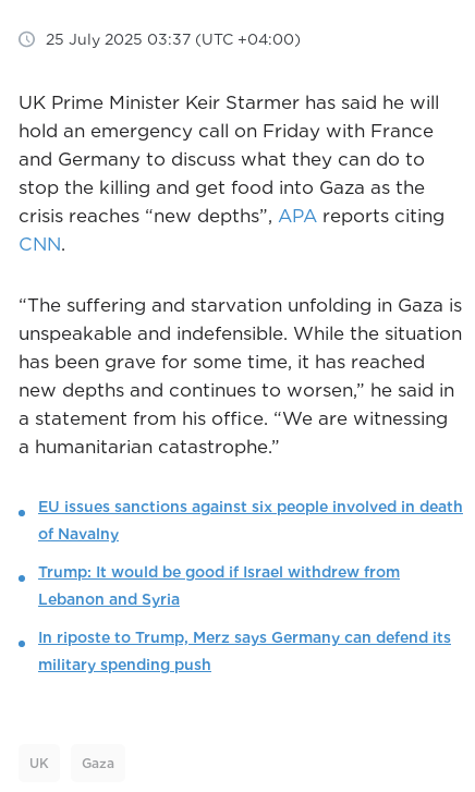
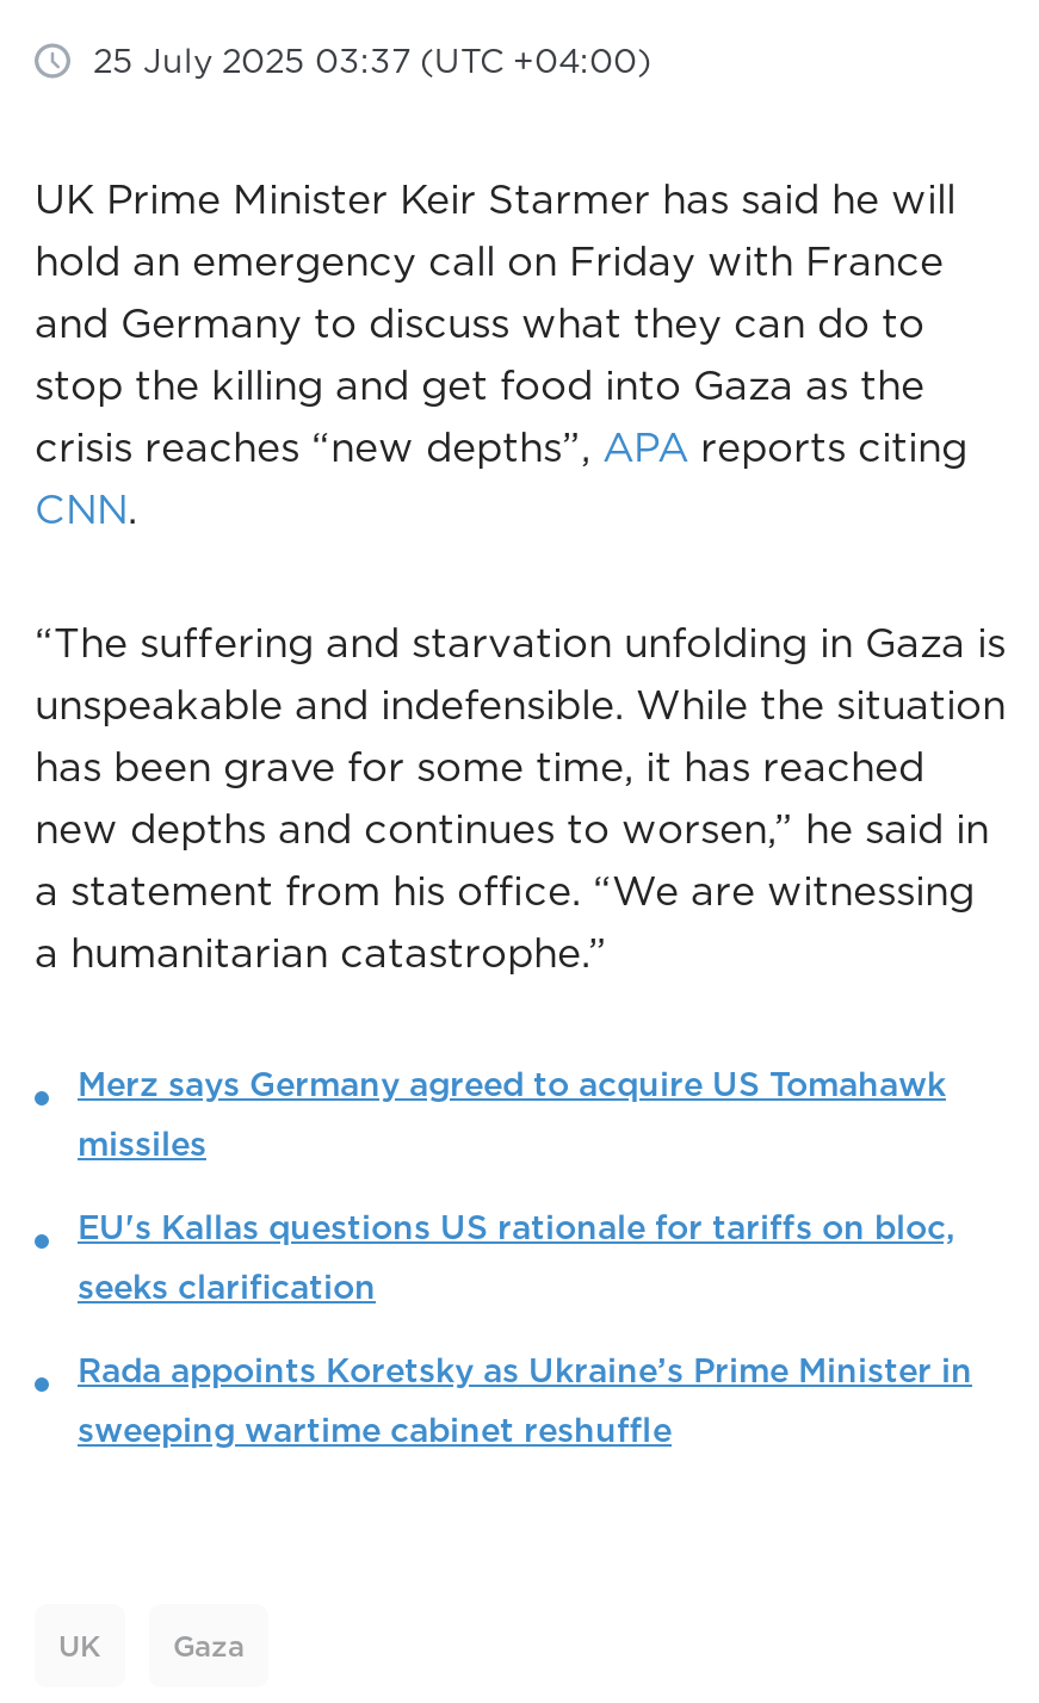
[38,498,463,516] EU issues sanctions against six people involved in death -> [78,1065,946,1104] Merz says Germany agreed to acquire US Tomahawk
[38,525,119,543] of Navalny -> [78,1125,206,1163] missiles
[38,563,400,581] Trump: It would be good if Israel withdrew from -> [78,1209,955,1247] EU's Kallas questions US rationale for tariffs on bloc,
[38,591,180,608] Lebanon and Syria -> [78,1268,376,1306] seeks clarification
[38,629,451,646] In riposte to Trump, Merz says Germany can defend its -> [78,1352,972,1390] Rada appoints Koretsky as Ukraine’s Prime Minister in
[38,656,211,673] military spending push -> [78,1411,672,1449] sweeping wartime cabinet reshuffle

